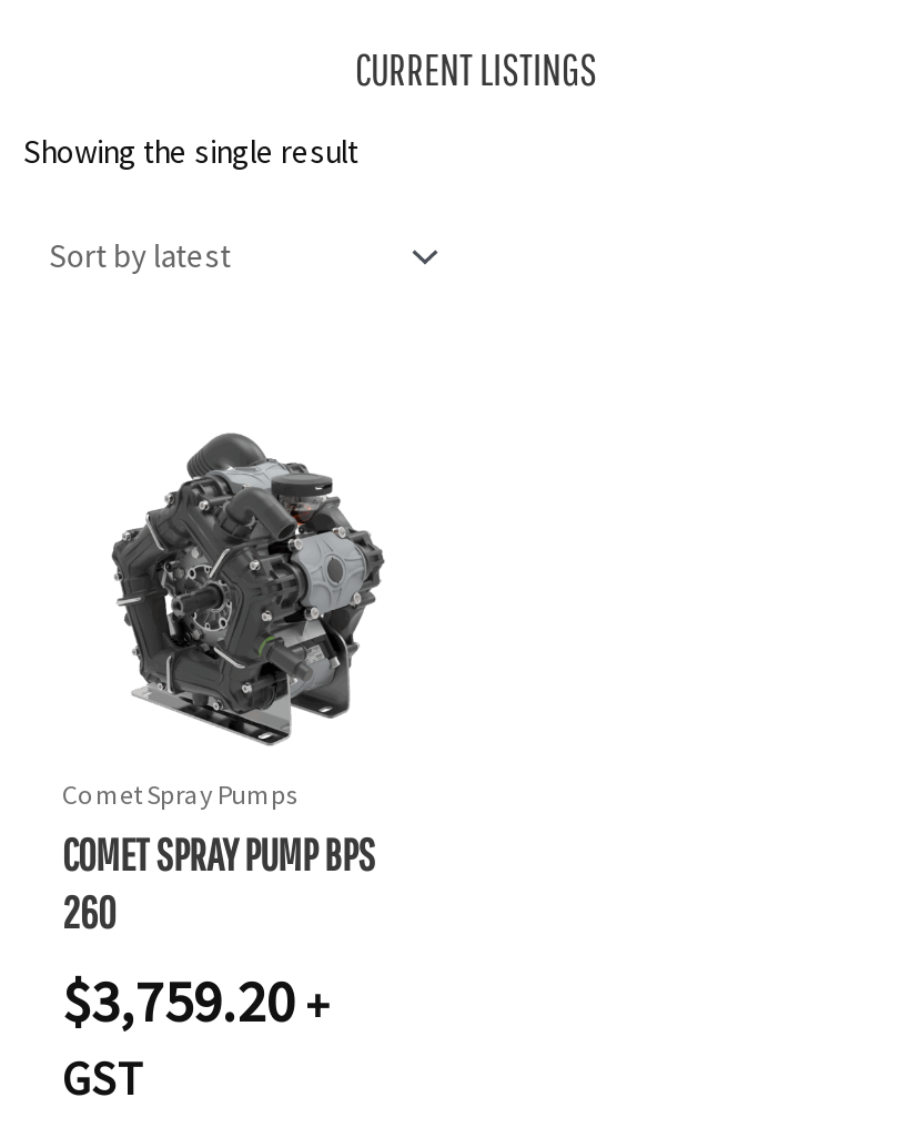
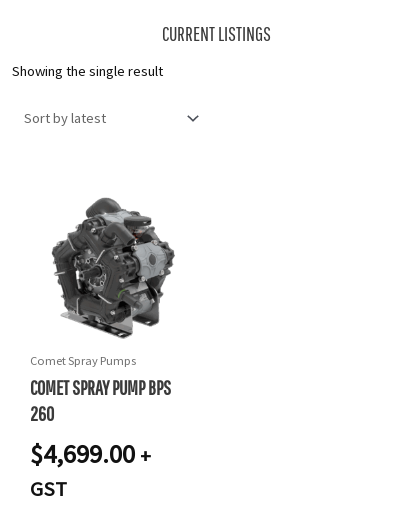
[62,963,331,1037] $3,759.20 + -> [29,437,150,470] $4,699.00 +

